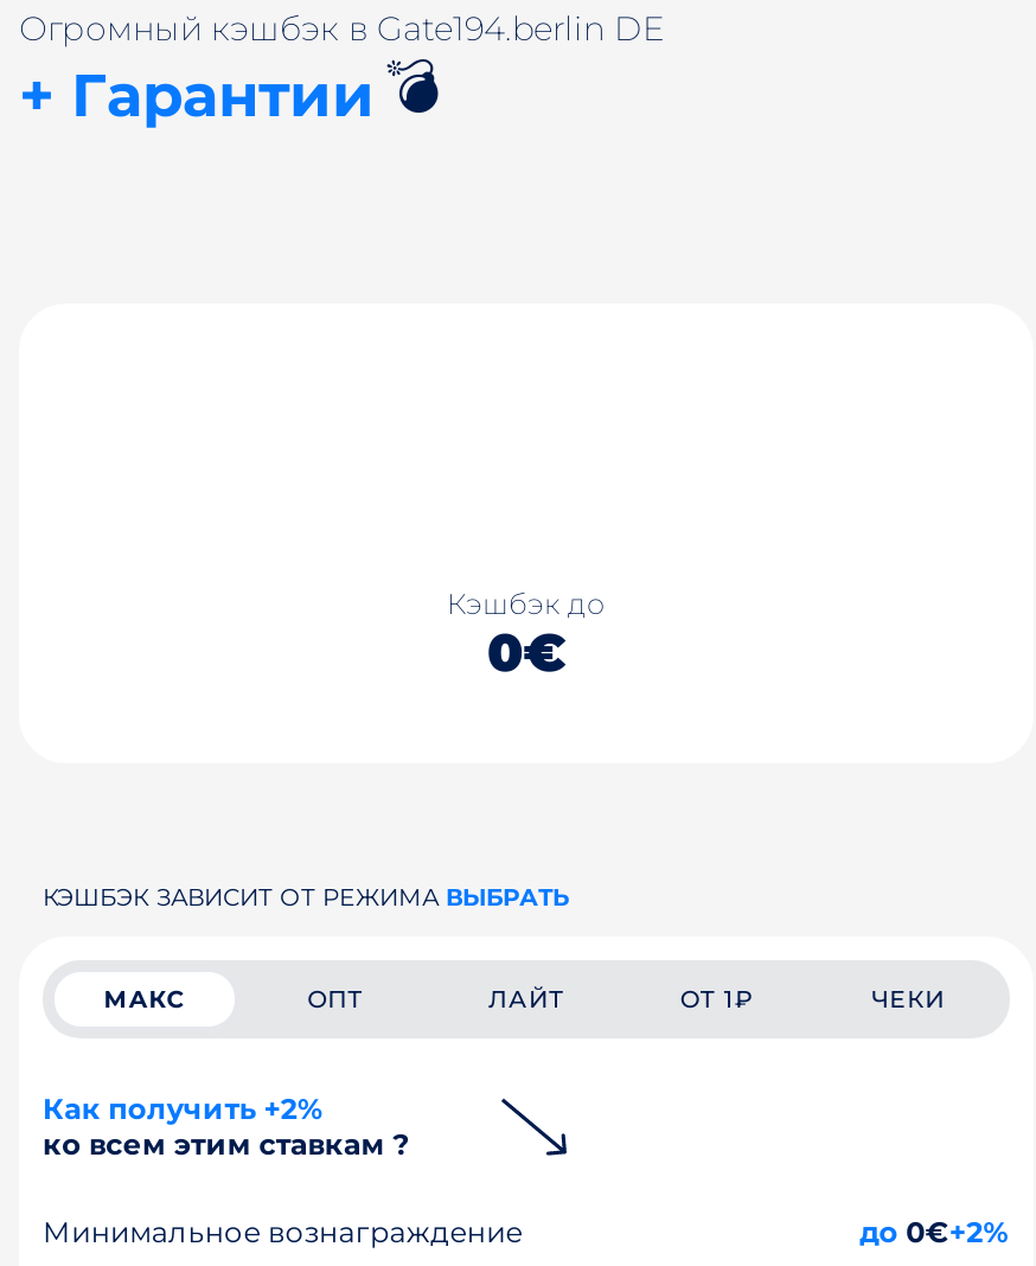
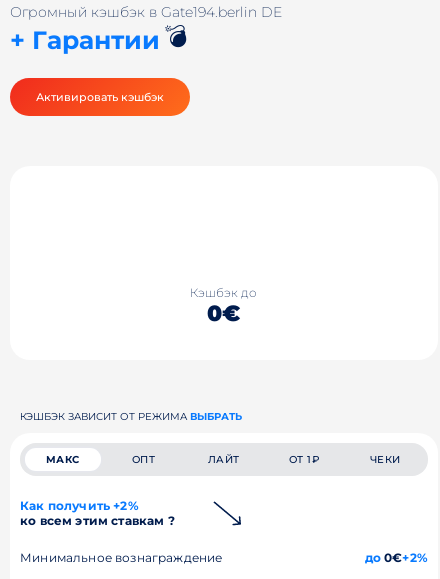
none -> [36,90,164,104] Активировать кэшбэк

